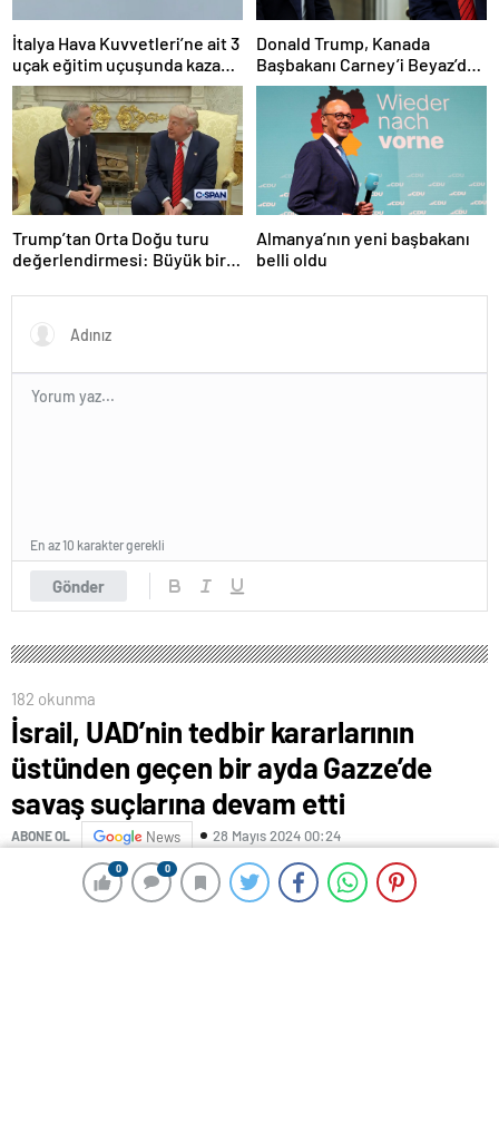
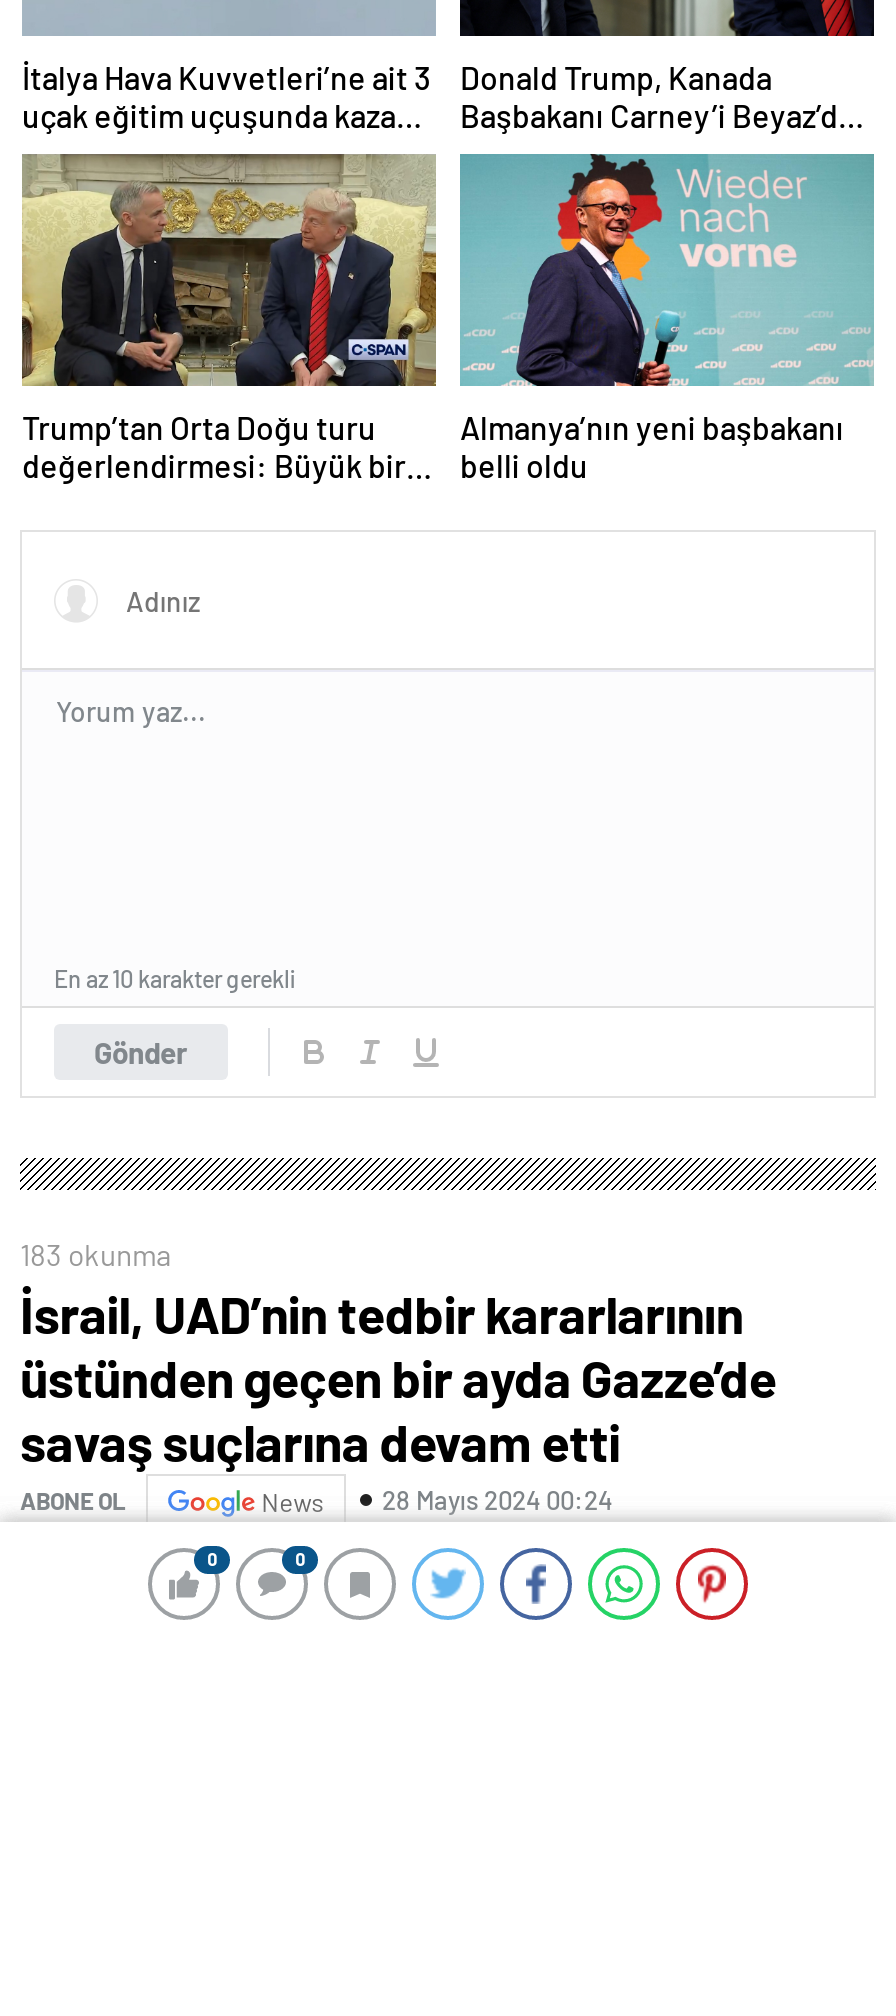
[11,689,96,709] 182 okunma -> [20,1237,172,1273] 183 okunma

